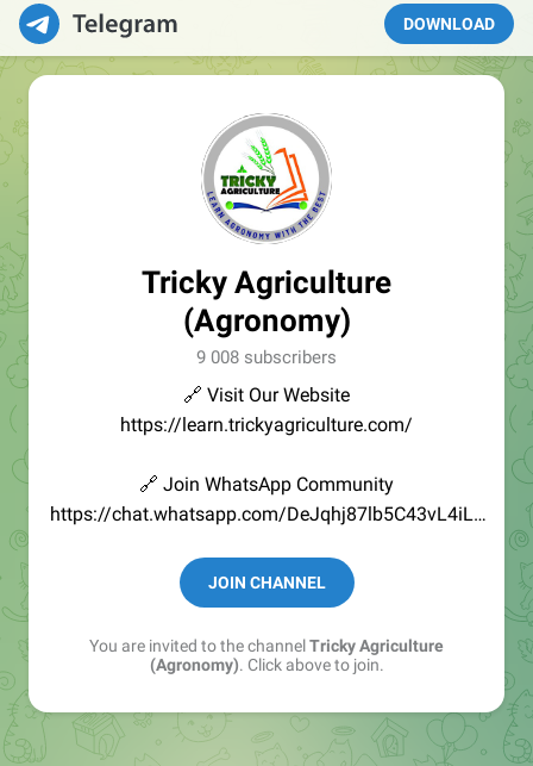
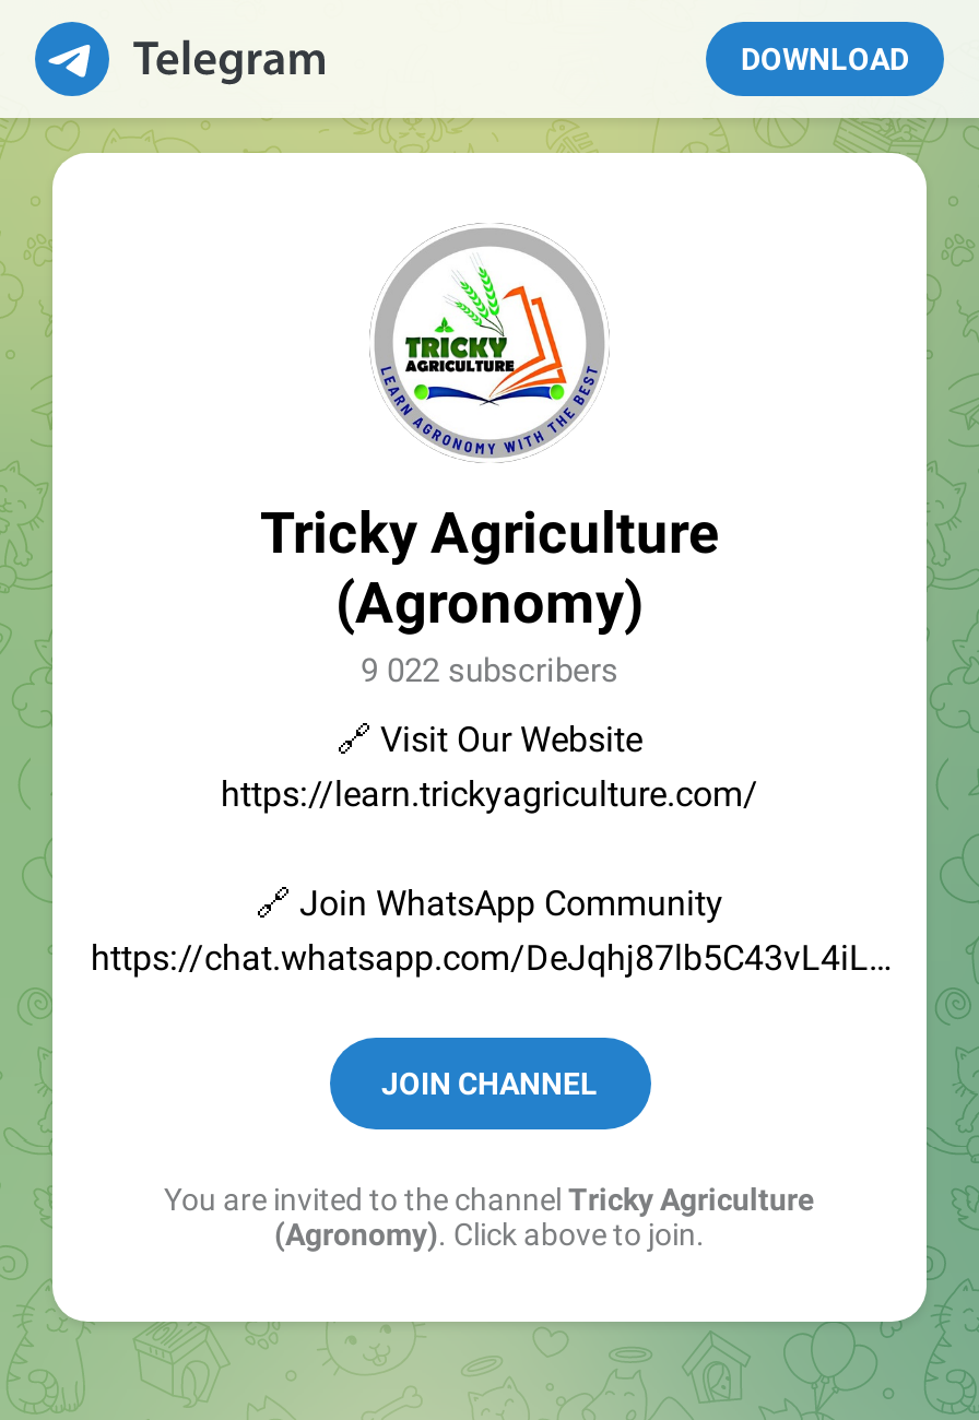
[196,347,337,368] 9 008 subscribers -> [361,651,618,690] 9 022 subscribers

